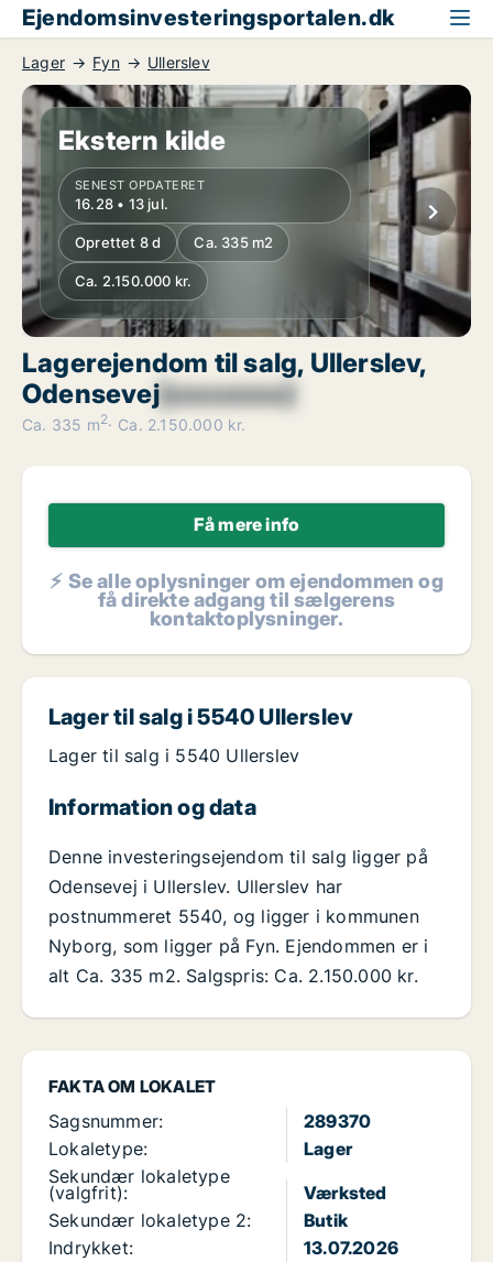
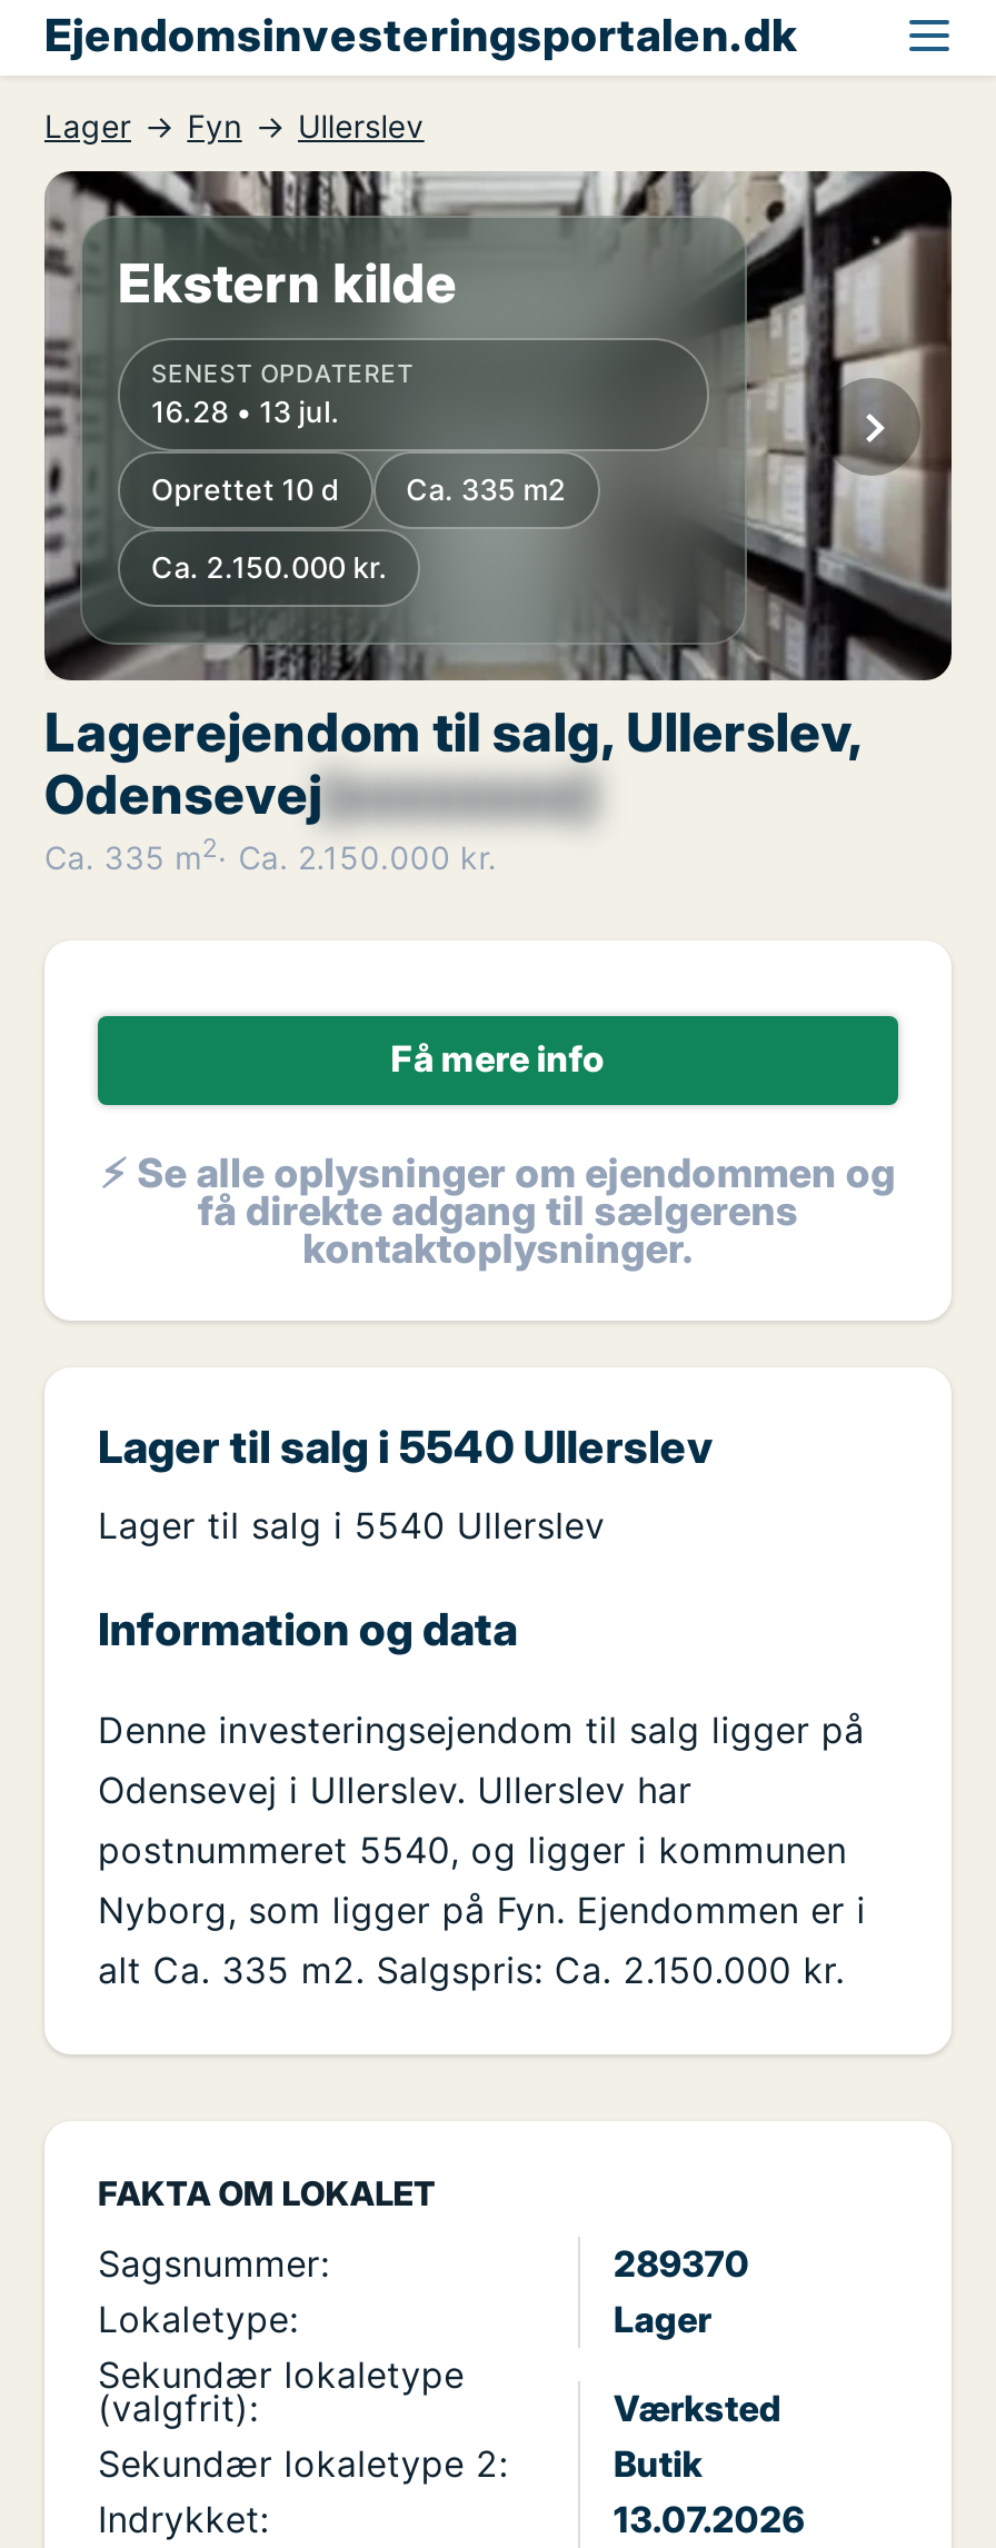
[75,234,273,251] Oprettet 8 d Ca. 335 m2 -> [151,472,566,507] Oprettet 10 d Ca. 335 m2

